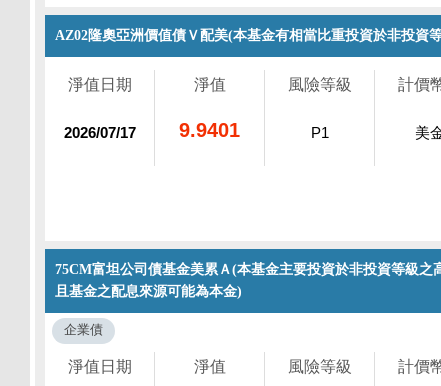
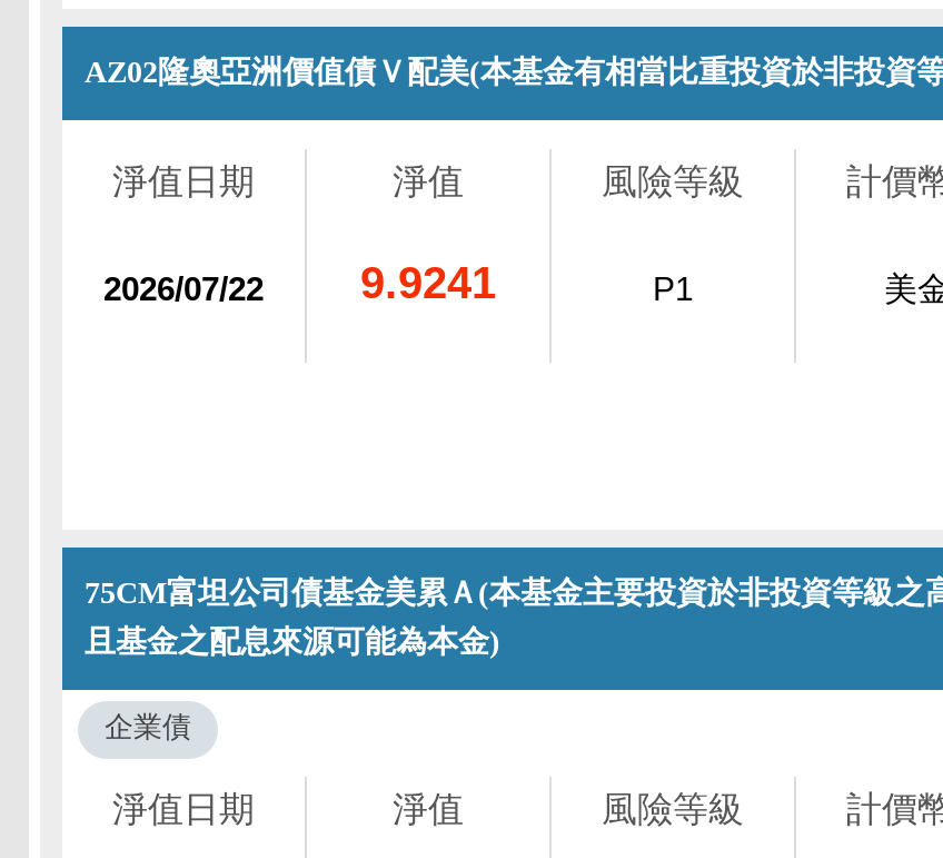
[63,124,135,141] 2026/07/17 -> [103,270,264,307] 2026/07/22
[179,119,240,141] 9.9401 -> [360,258,496,307] 9.9241

